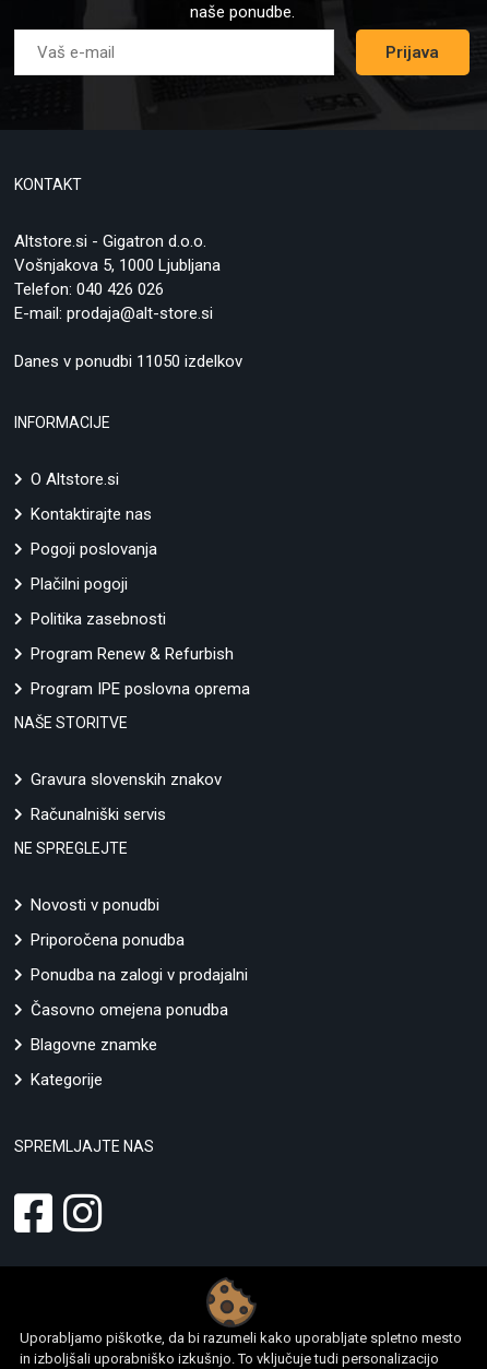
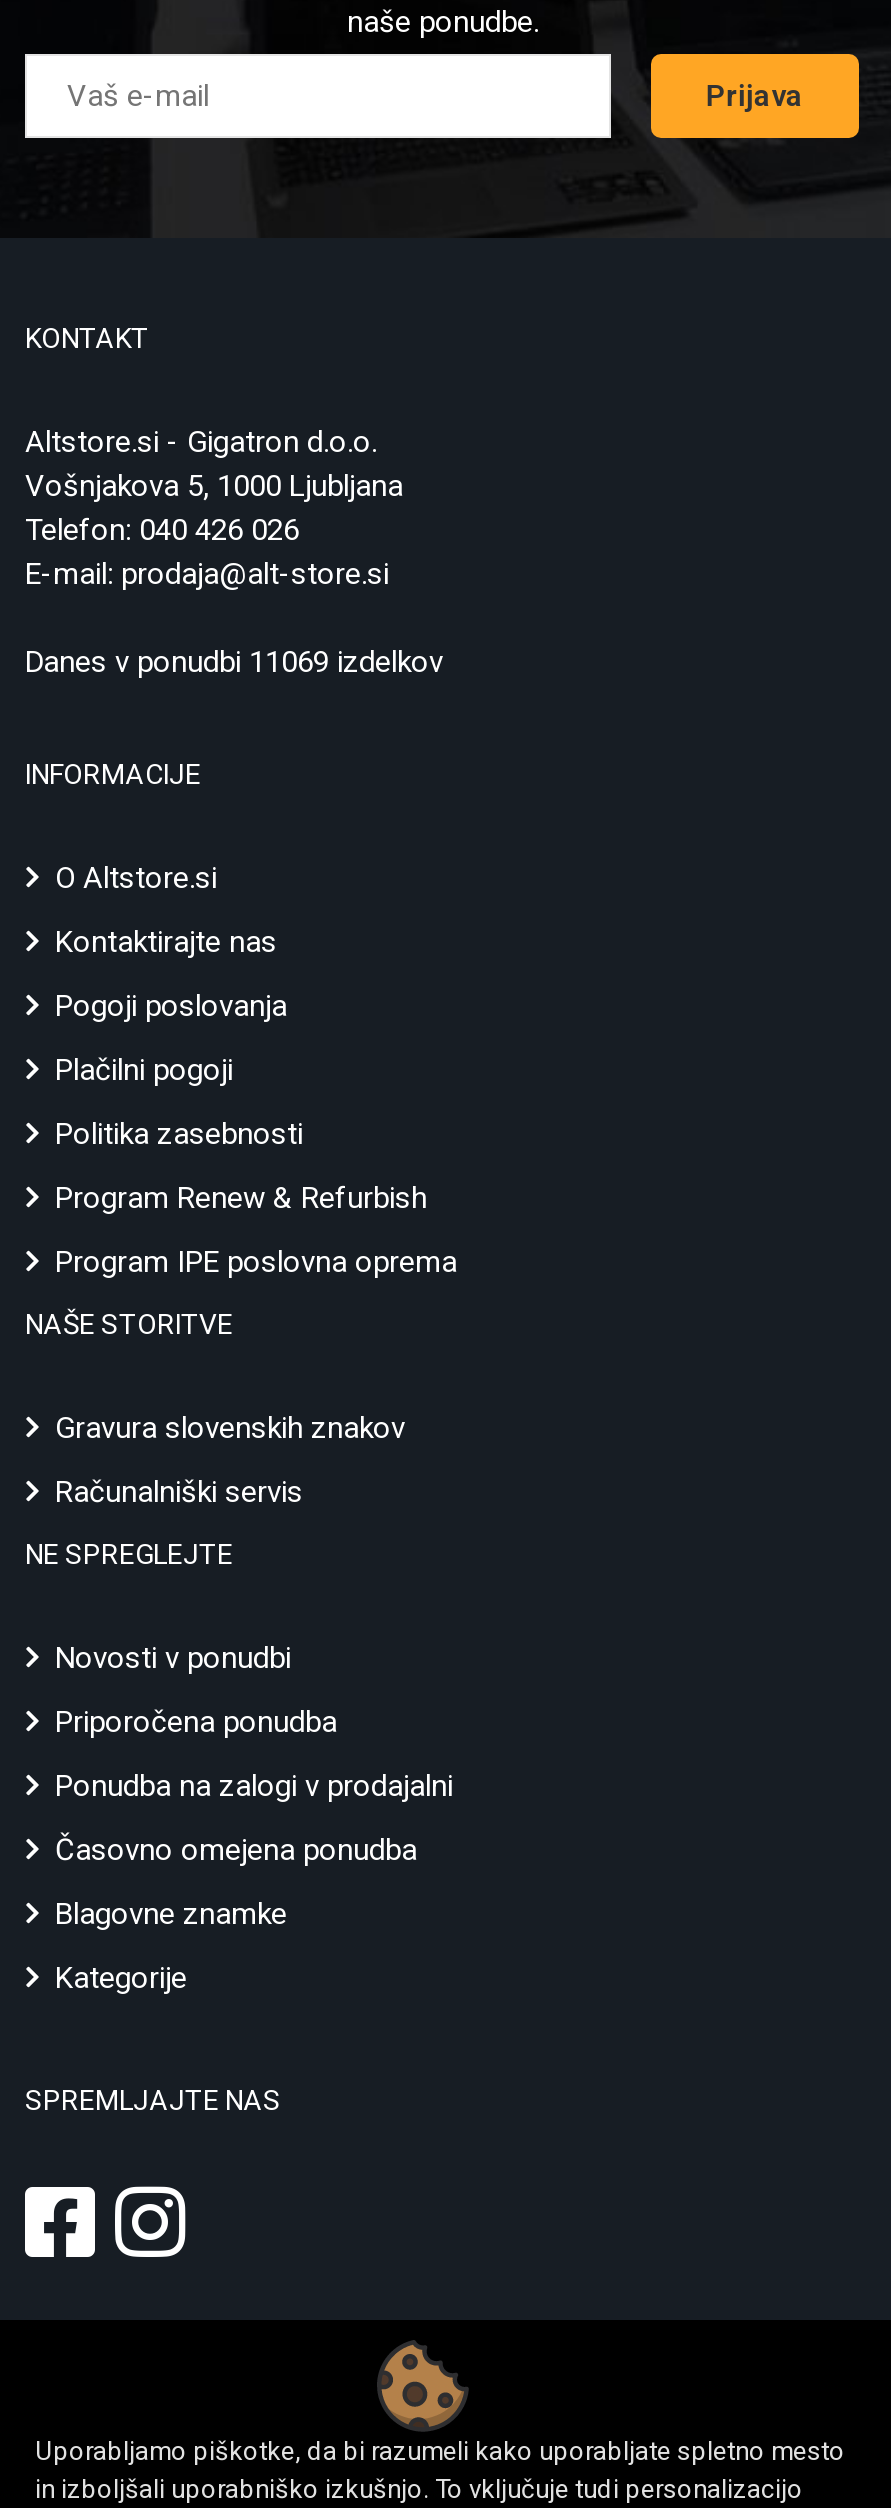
[14,352,242,372] Danes v ponudbi 11050 izdelkov -> [25,645,443,681] Danes v ponudbi 11069 izdelkov

